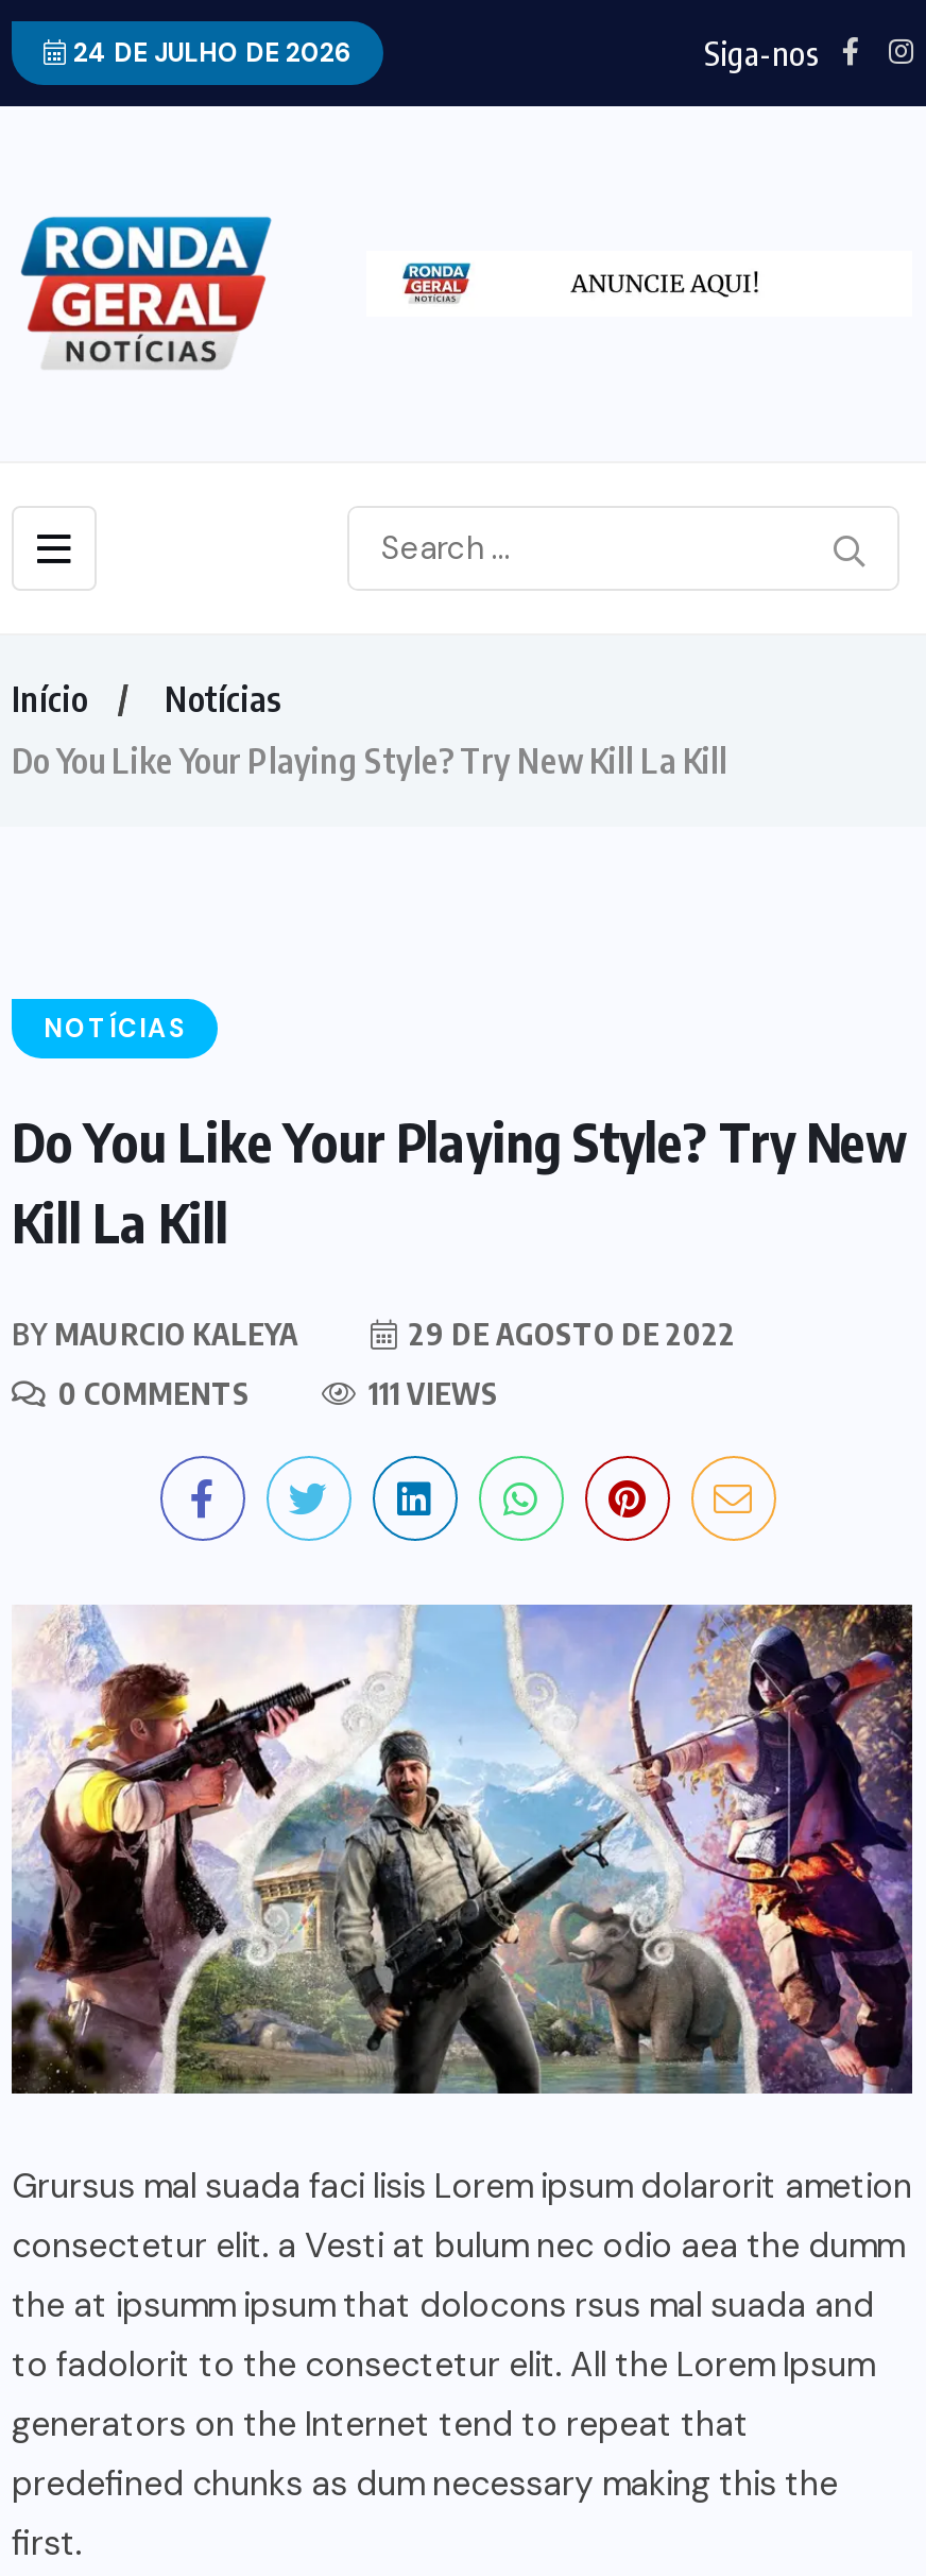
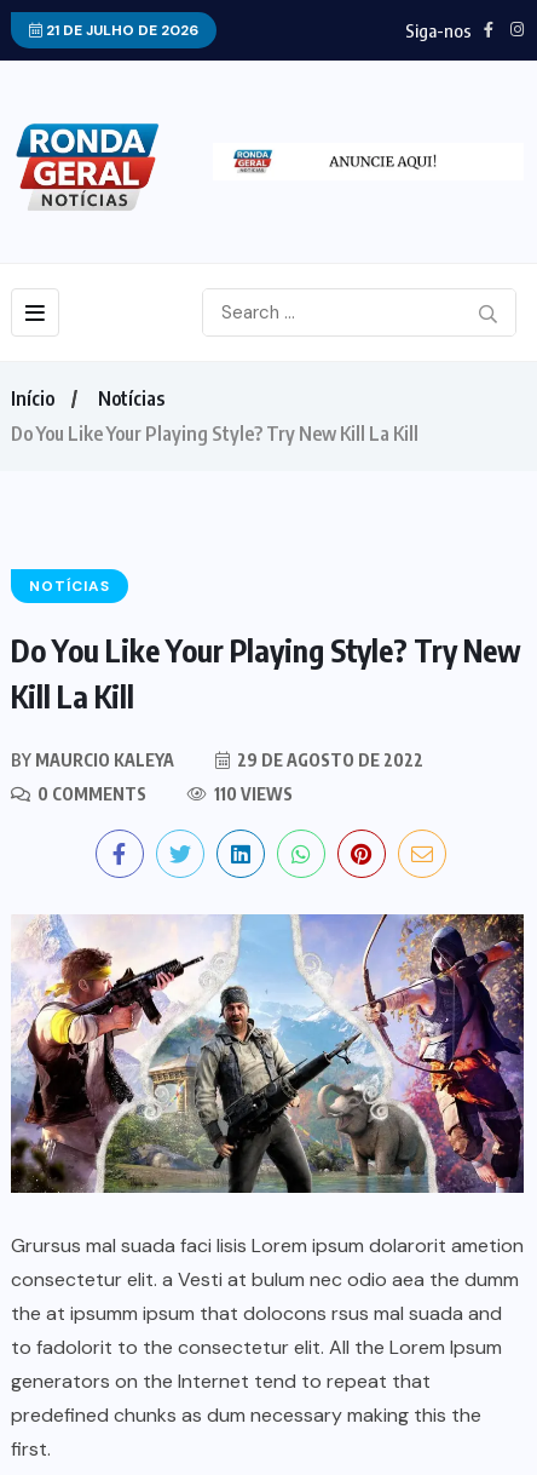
[67,36,351,70] 24 DE JULHO DE 2026 -> [42,21,198,40] 21 DE JULHO DE 2026
[362,1376,498,1412] 111 VIEWS -> [210,784,293,804] 110 VIEWS

